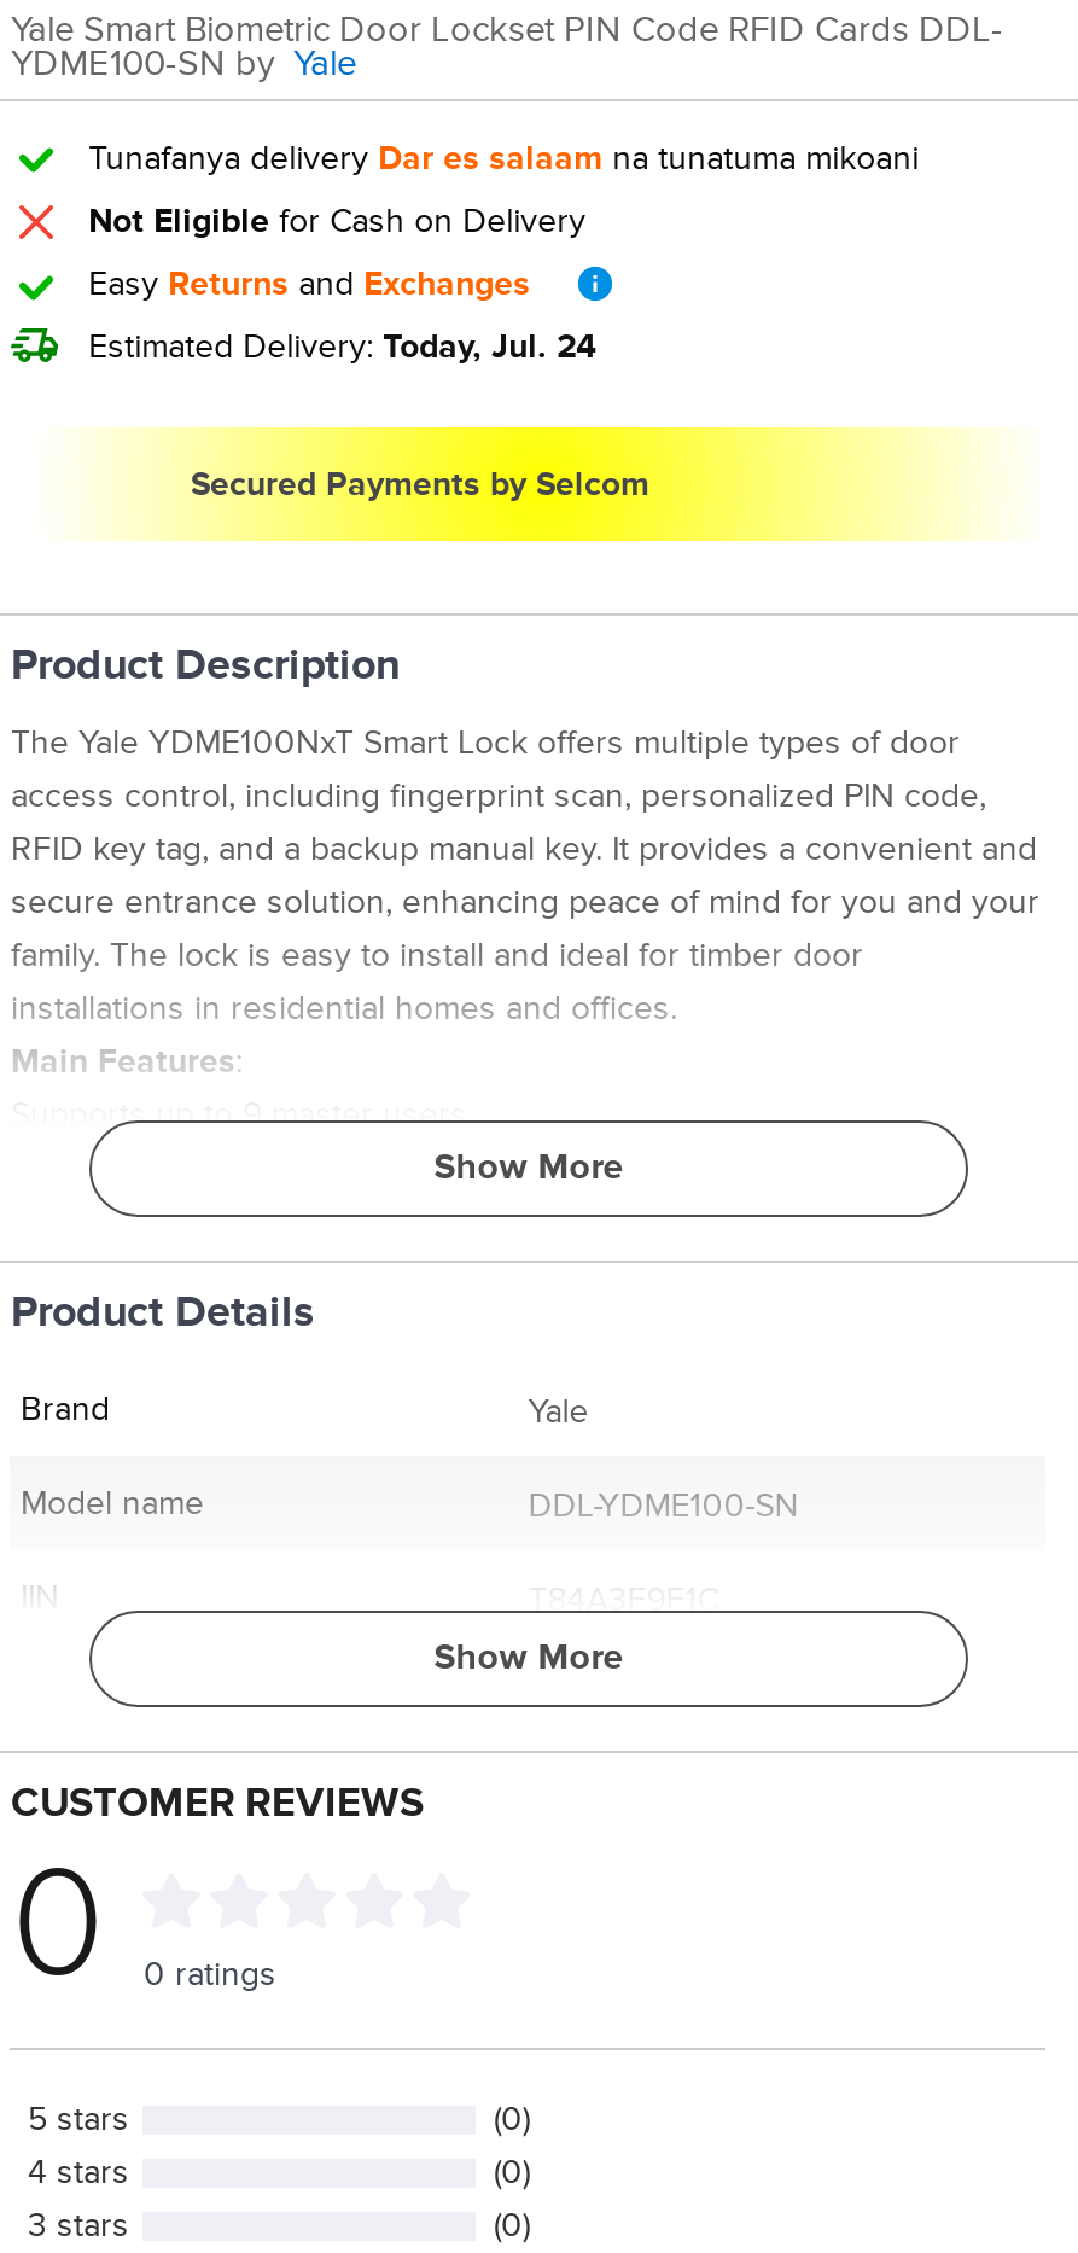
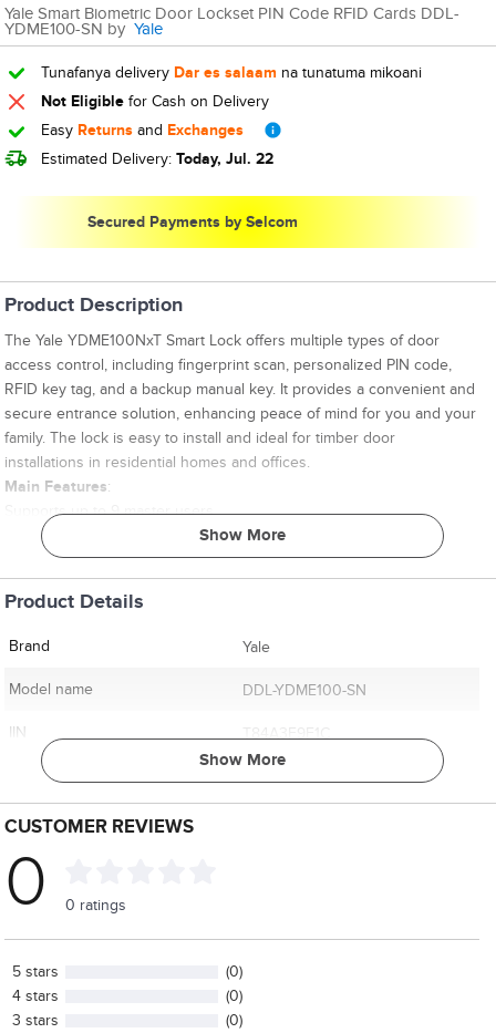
[89,327,596,368] Estimated Delivery: Today, Jul. 24 -> [41,150,273,169] Estimated Delivery: Today, Jul. 22

